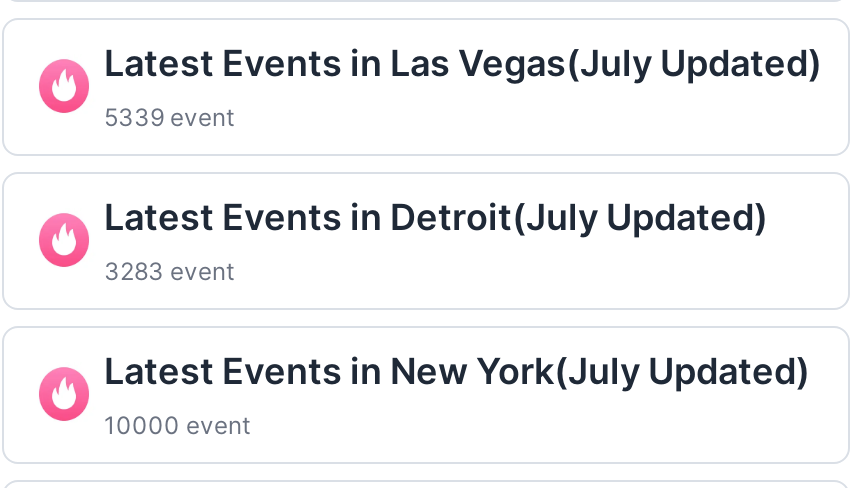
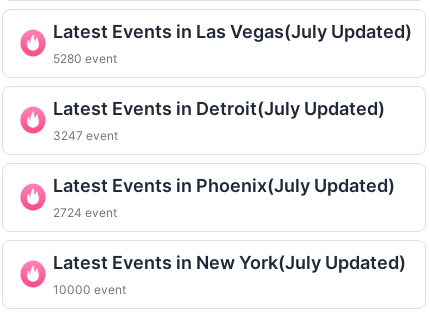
[104,102,234,132] 5339 event -> [53,51,117,66] 5280 event
[104,256,234,286] 3283 event -> [53,128,395,220] 3247 event | Latest Events in Phoenix(July Updated) | 2724 event

